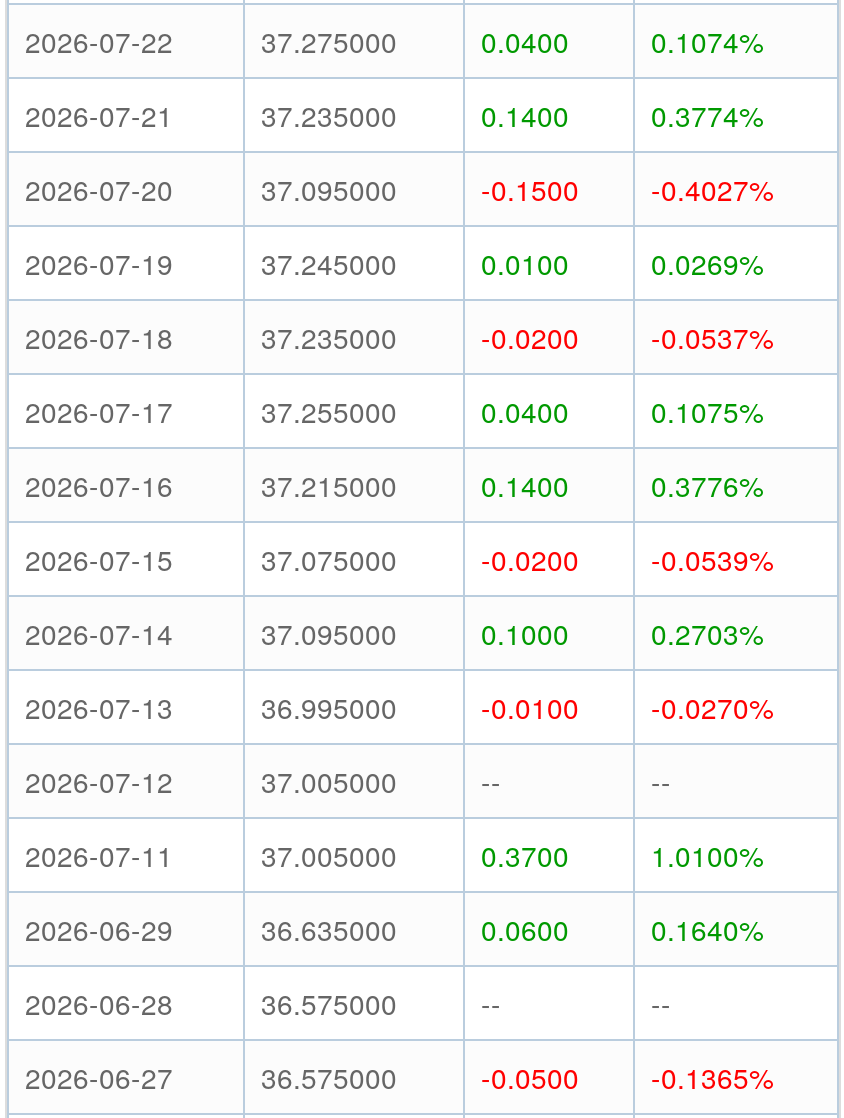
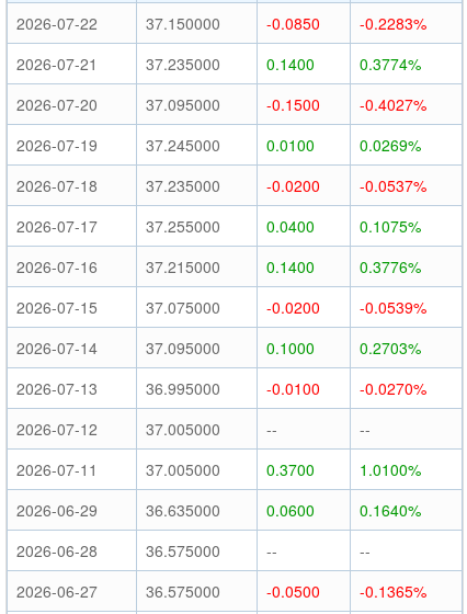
[261,21,397,61] 37.275000 -> [146,12,220,34] 37.150000
[481,21,569,61] 0.0400 -> [266,12,320,34] -0.0850
[651,21,763,61] 0.1074% -> [360,12,426,34] -0.2283%

